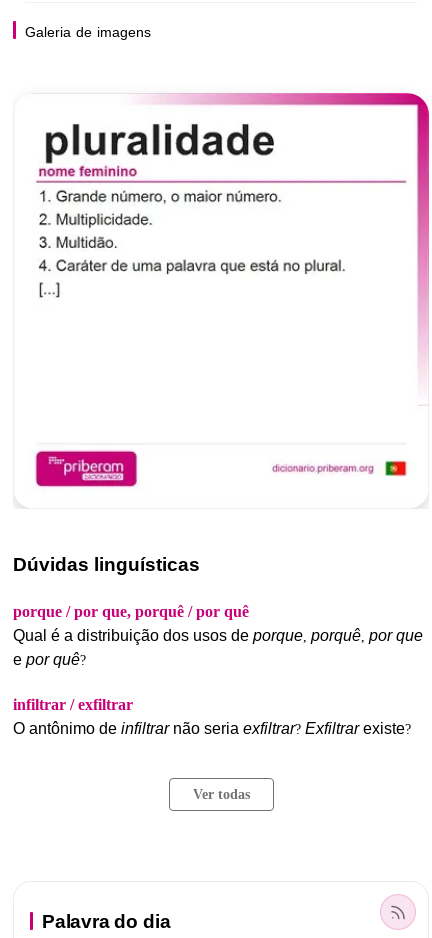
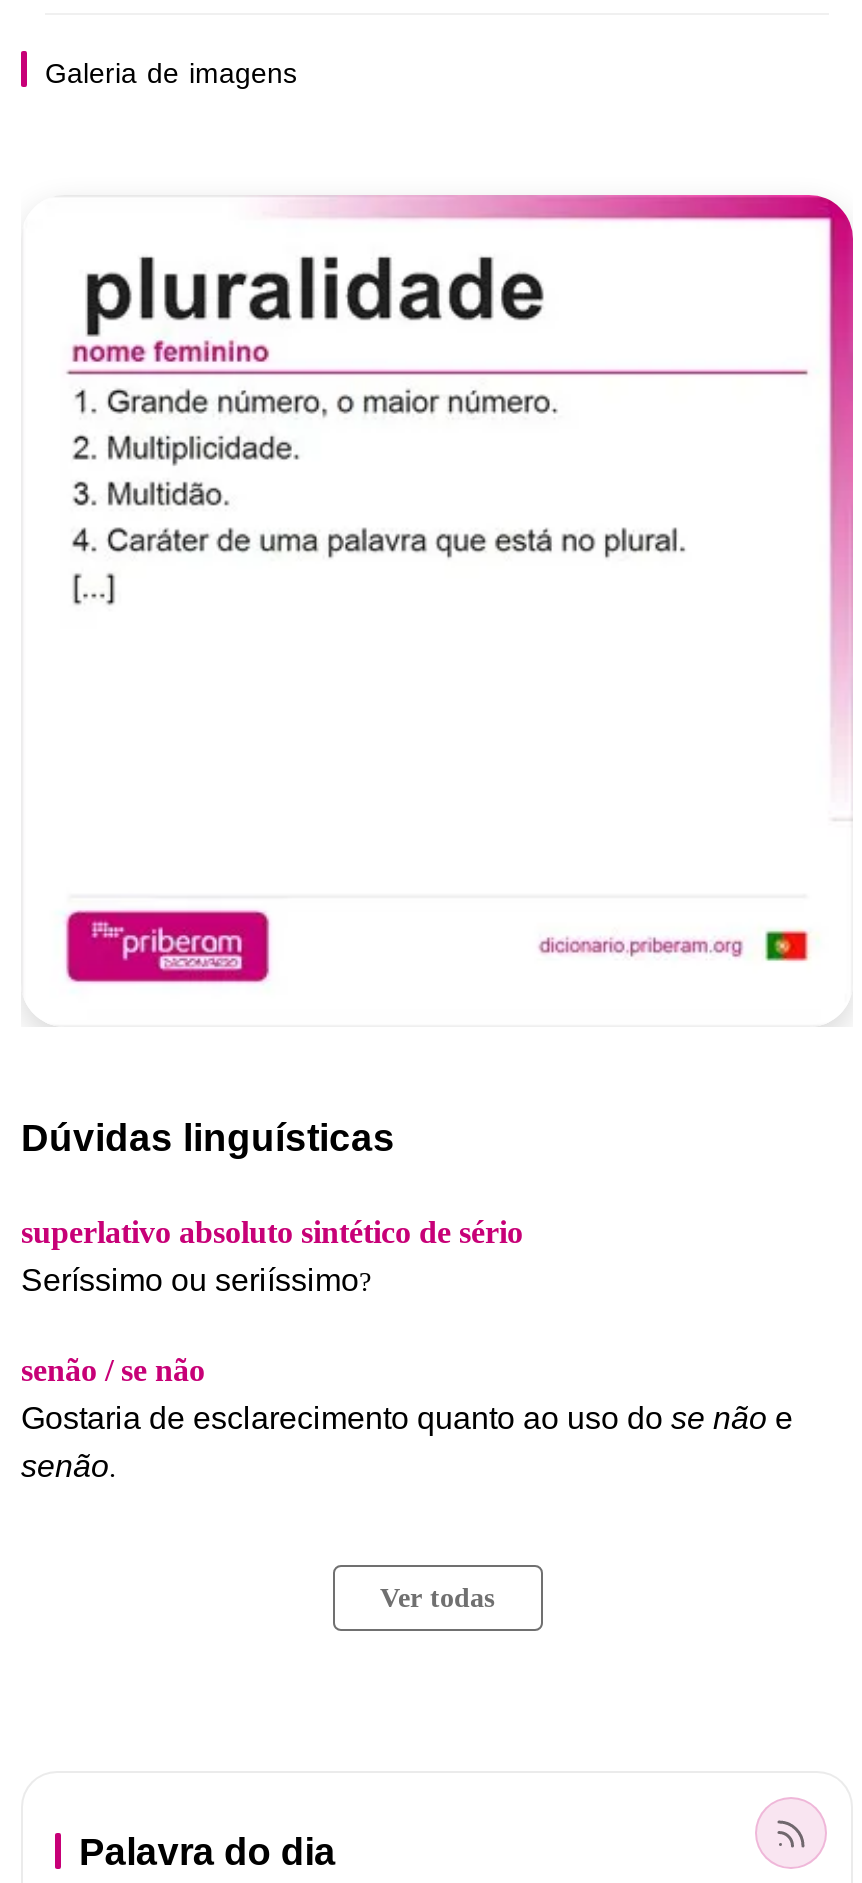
[13,603,423,668] porque / por que, porquê / por quê | Qual é a distribuição dos usos de porque, porquê, por que | e por quê? -> [21,1215,523,1297] superlativo absoluto sintético de sério | Seríssimo ou seriíssimo?
[13,696,411,737] infiltrar / exfiltrar | O antônimo de infiltrar não seria exfiltrar? Exfiltrar existe? -> [21,1353,793,1483] senão / se não | Gostaria de esclarecimento quanto ao uso do se não e | senão.

